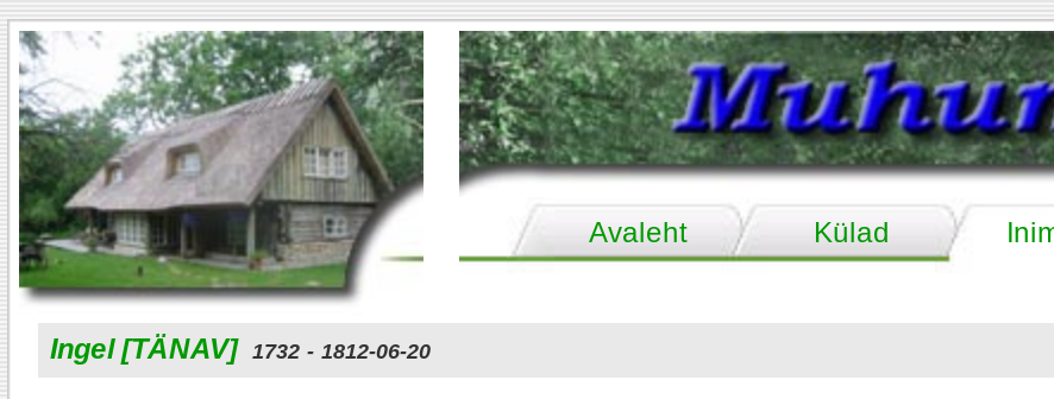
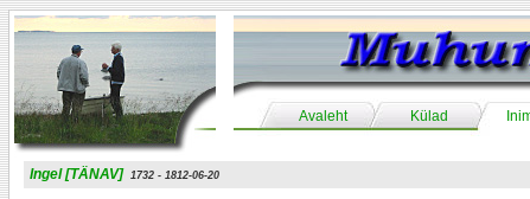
[19,28,426,287] [image] -> [14,15,216,143] [image]
[457,28,1047,169] [image] -> [234,15,526,86] [image]

